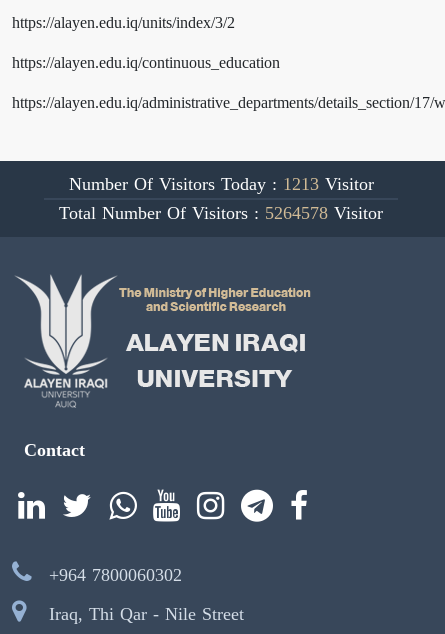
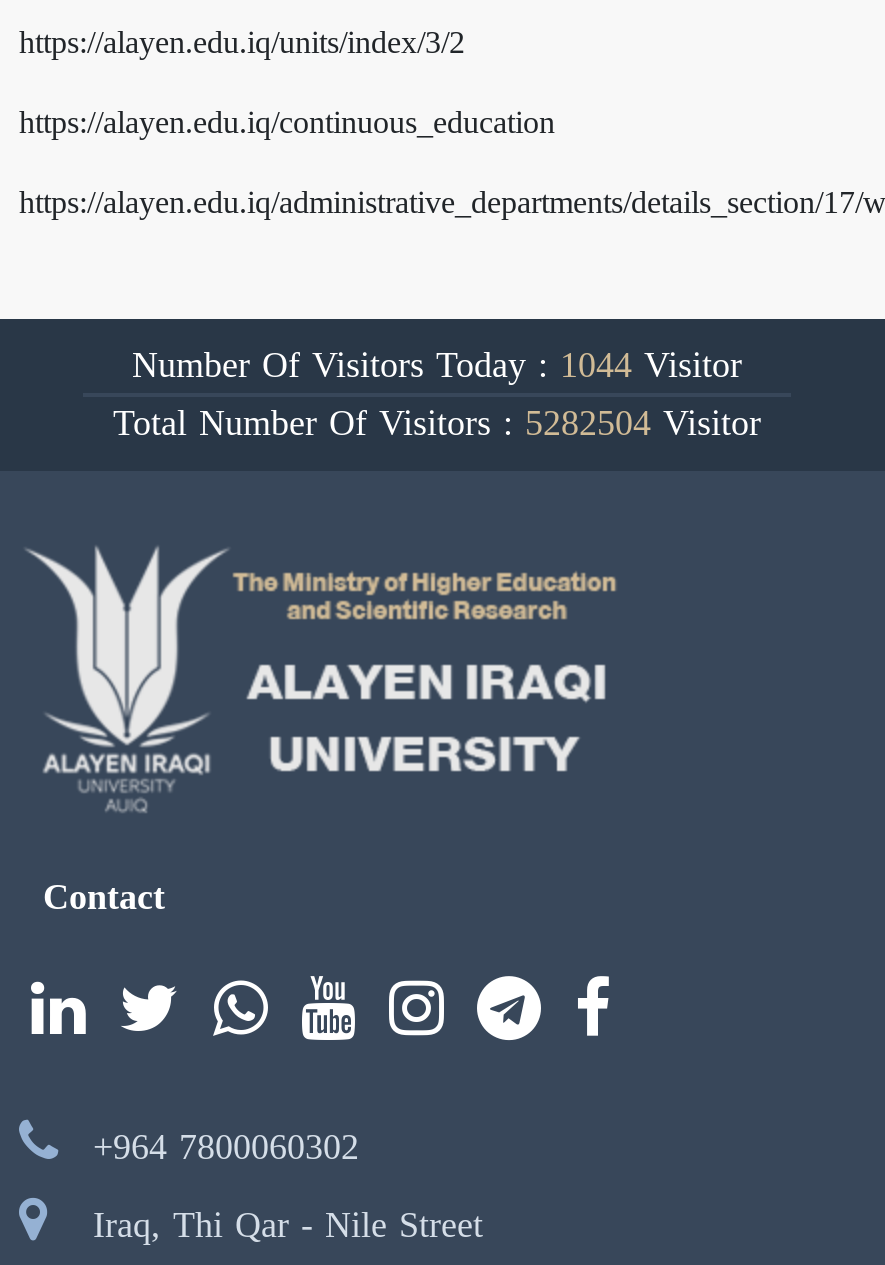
[68,167,373,201] Number Of Visitors Today : 1213 Visitor -> [132,331,742,399] Number Of Visitors Today : 1044 Visitor
[59,196,383,230] Total Number Of Visitors : 5264578 Visitor -> [113,389,761,457] Total Number Of Visitors : 5282504 Visitor

